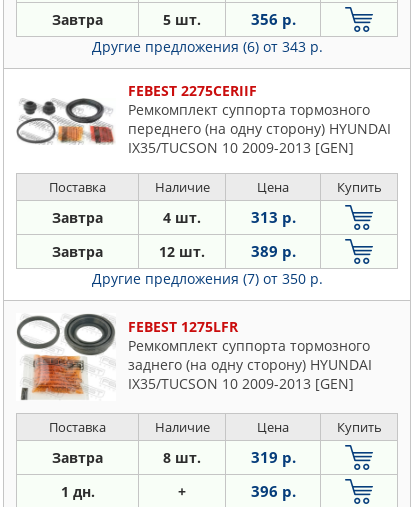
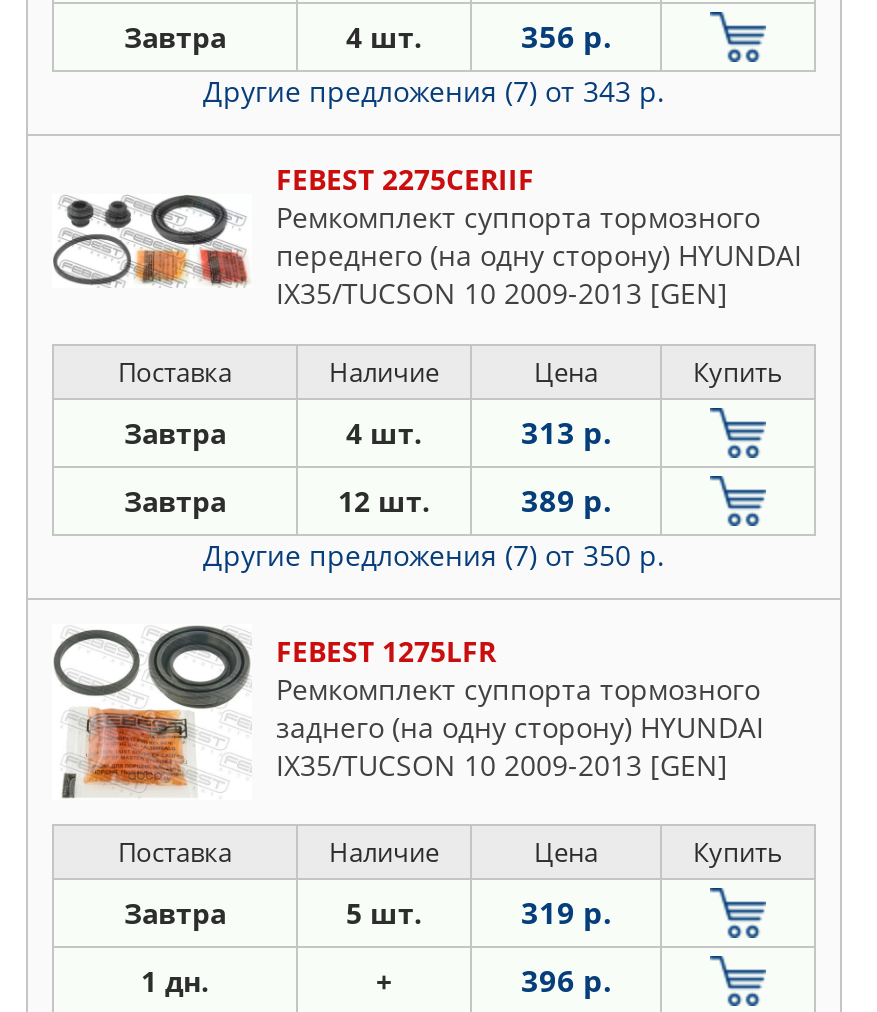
[163,10,201,29] 5 шт. -> [346,19,422,57] 4 шт.
[91,37,322,56] Другие предложения (6) от 343 р. -> [203,73,665,111] Другие предложения (7) от 343 р.
[163,448,201,467] 8 шт. -> [346,894,422,932] 5 шт.

